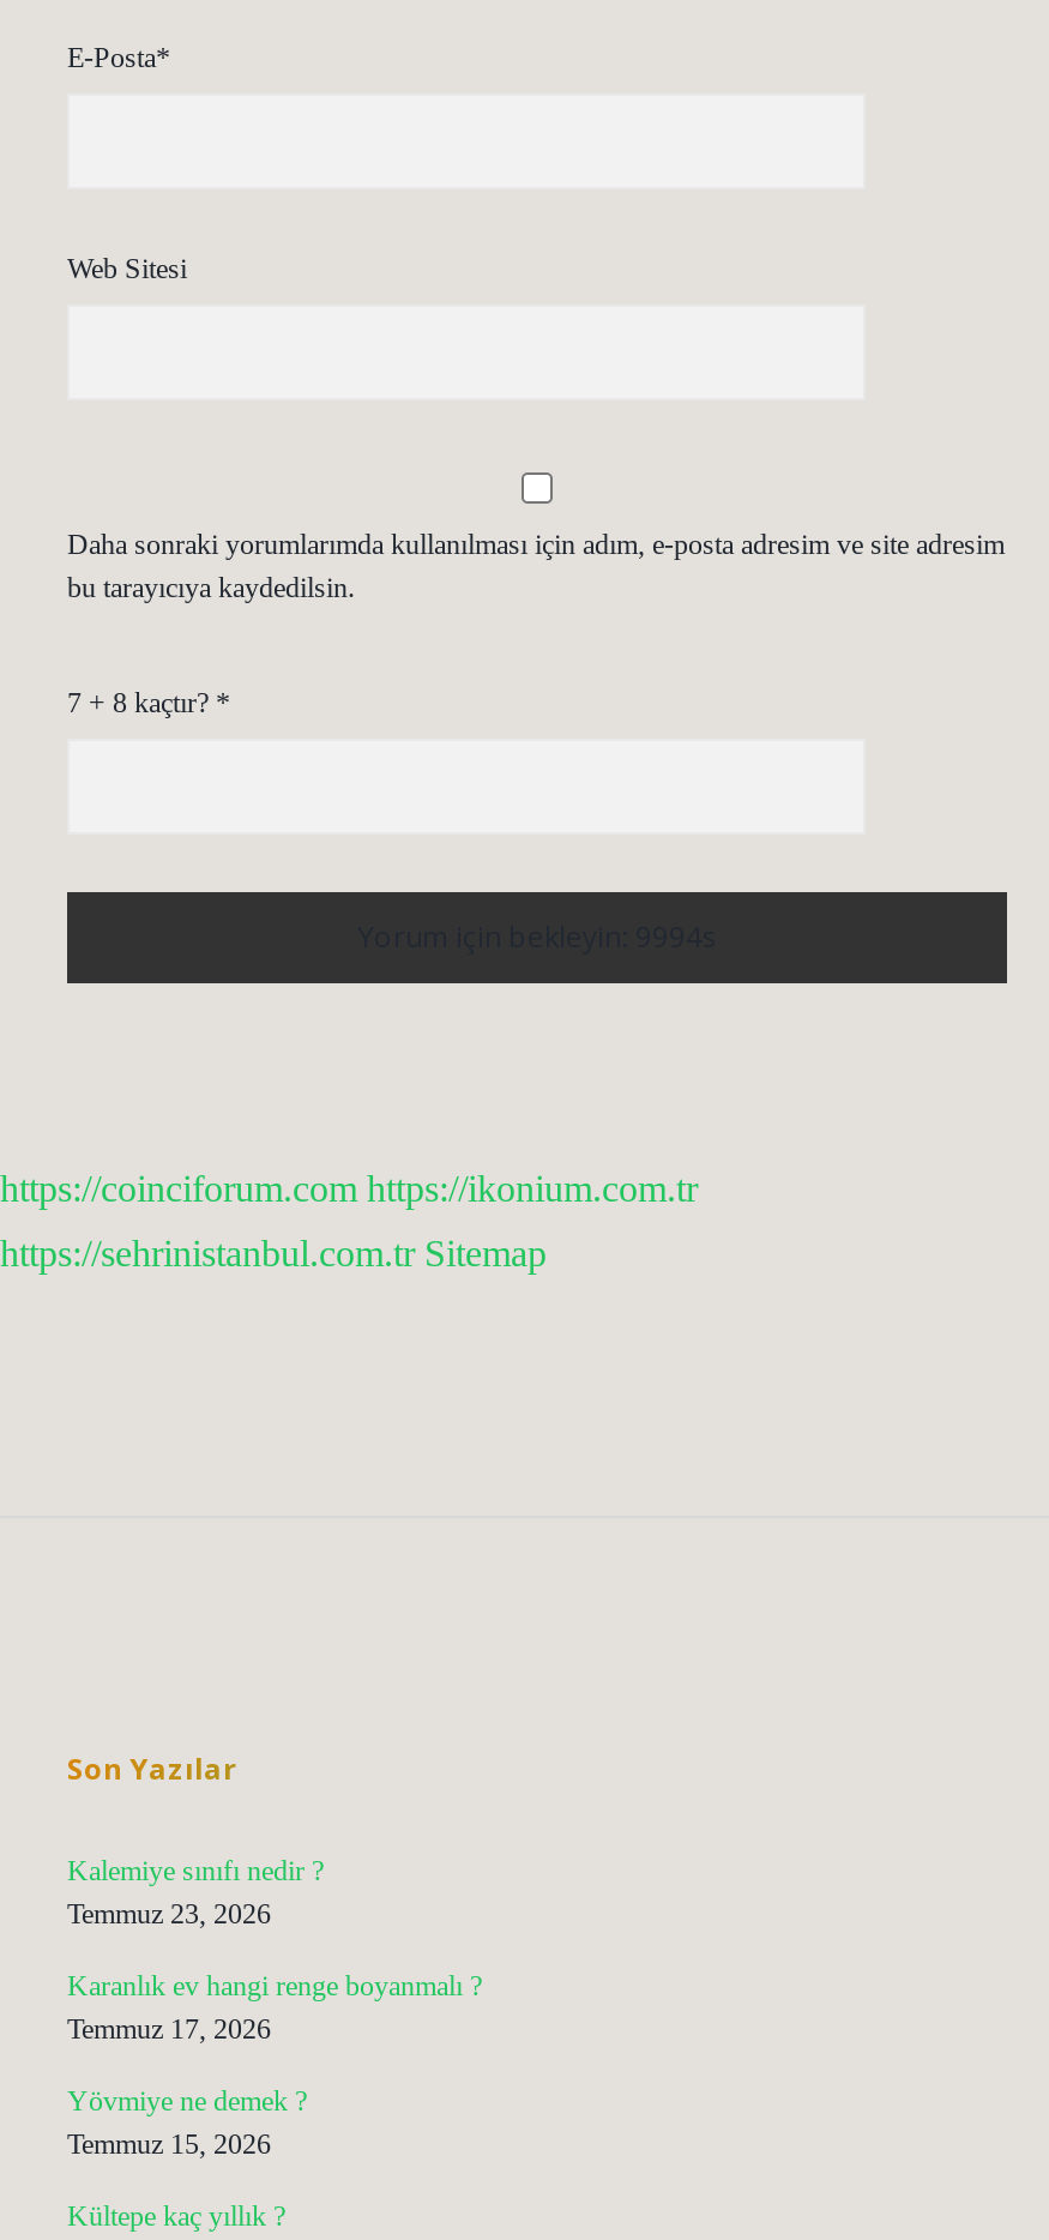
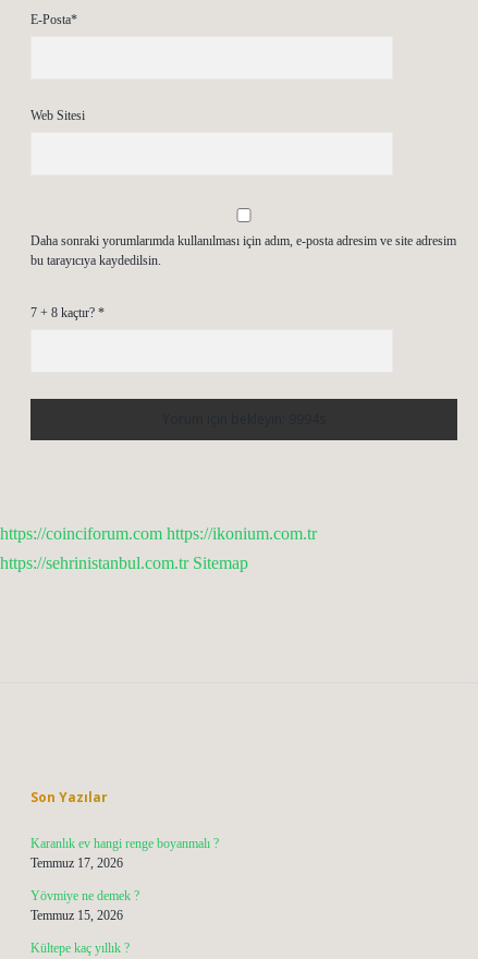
[67,1854,324,1931] Kalemiye sınıfı nedir ? | Temmuz 23, 2026 -> none

